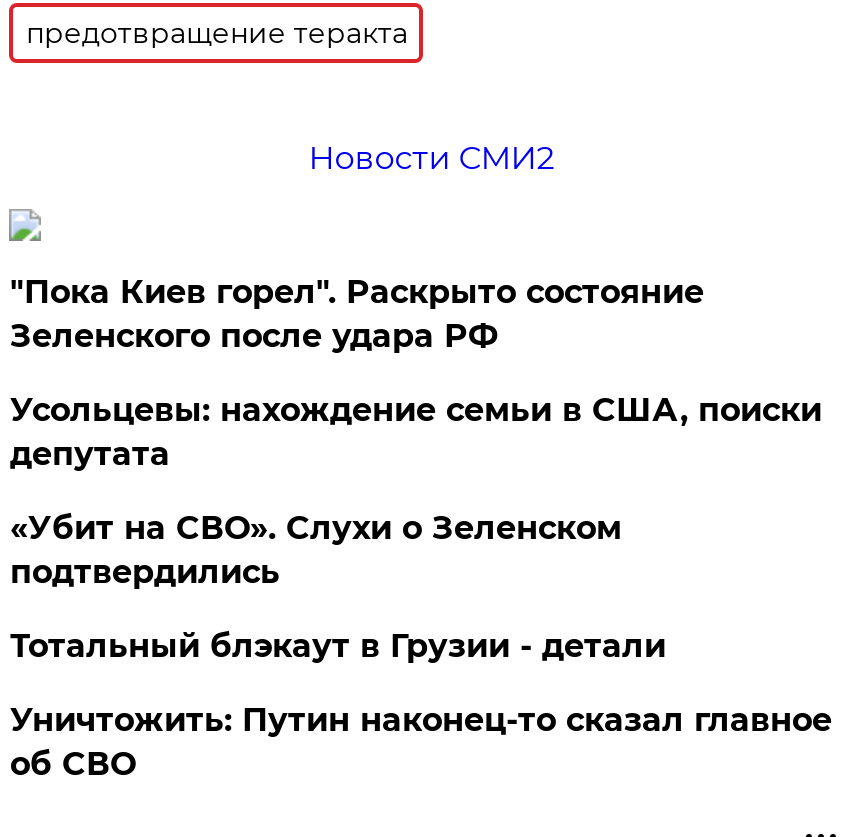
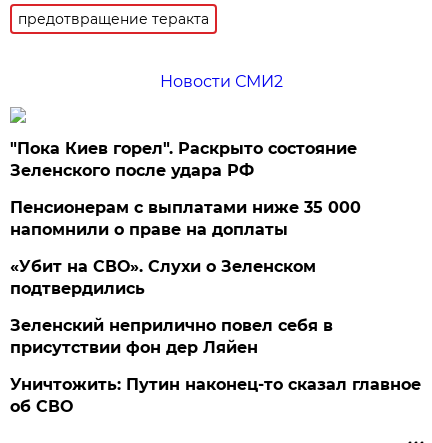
[10,391,822,473] Усольцевы: нахождение семьи в США, поиски | депутата -> [10,198,361,239] Пенсионерам с выплатами ниже 35 000 | напомнили о праве на доплаты
[10,627,666,665] Тотальный блэкаут в Грузии - детали -> [10,316,333,357] Зеленский неприлично повел cебя в | присутствии фон дер Ляйен

